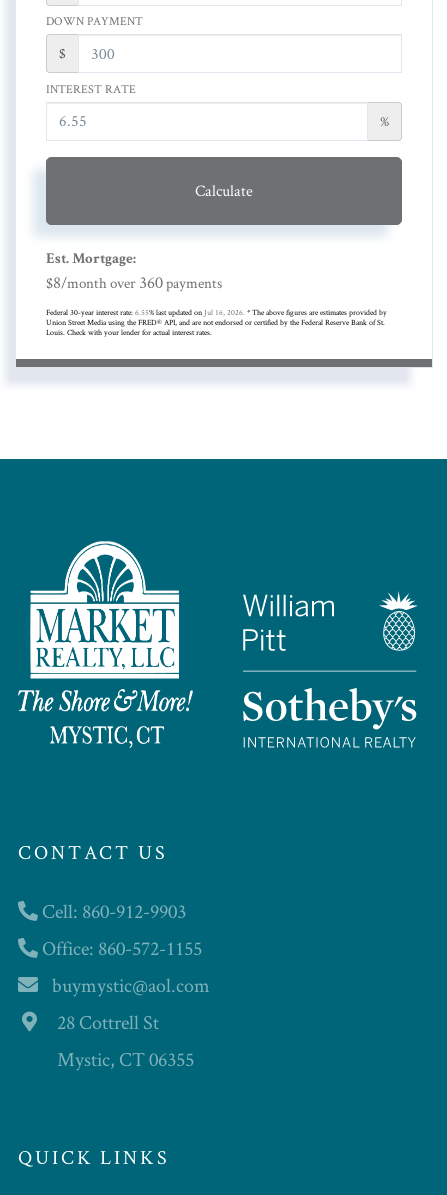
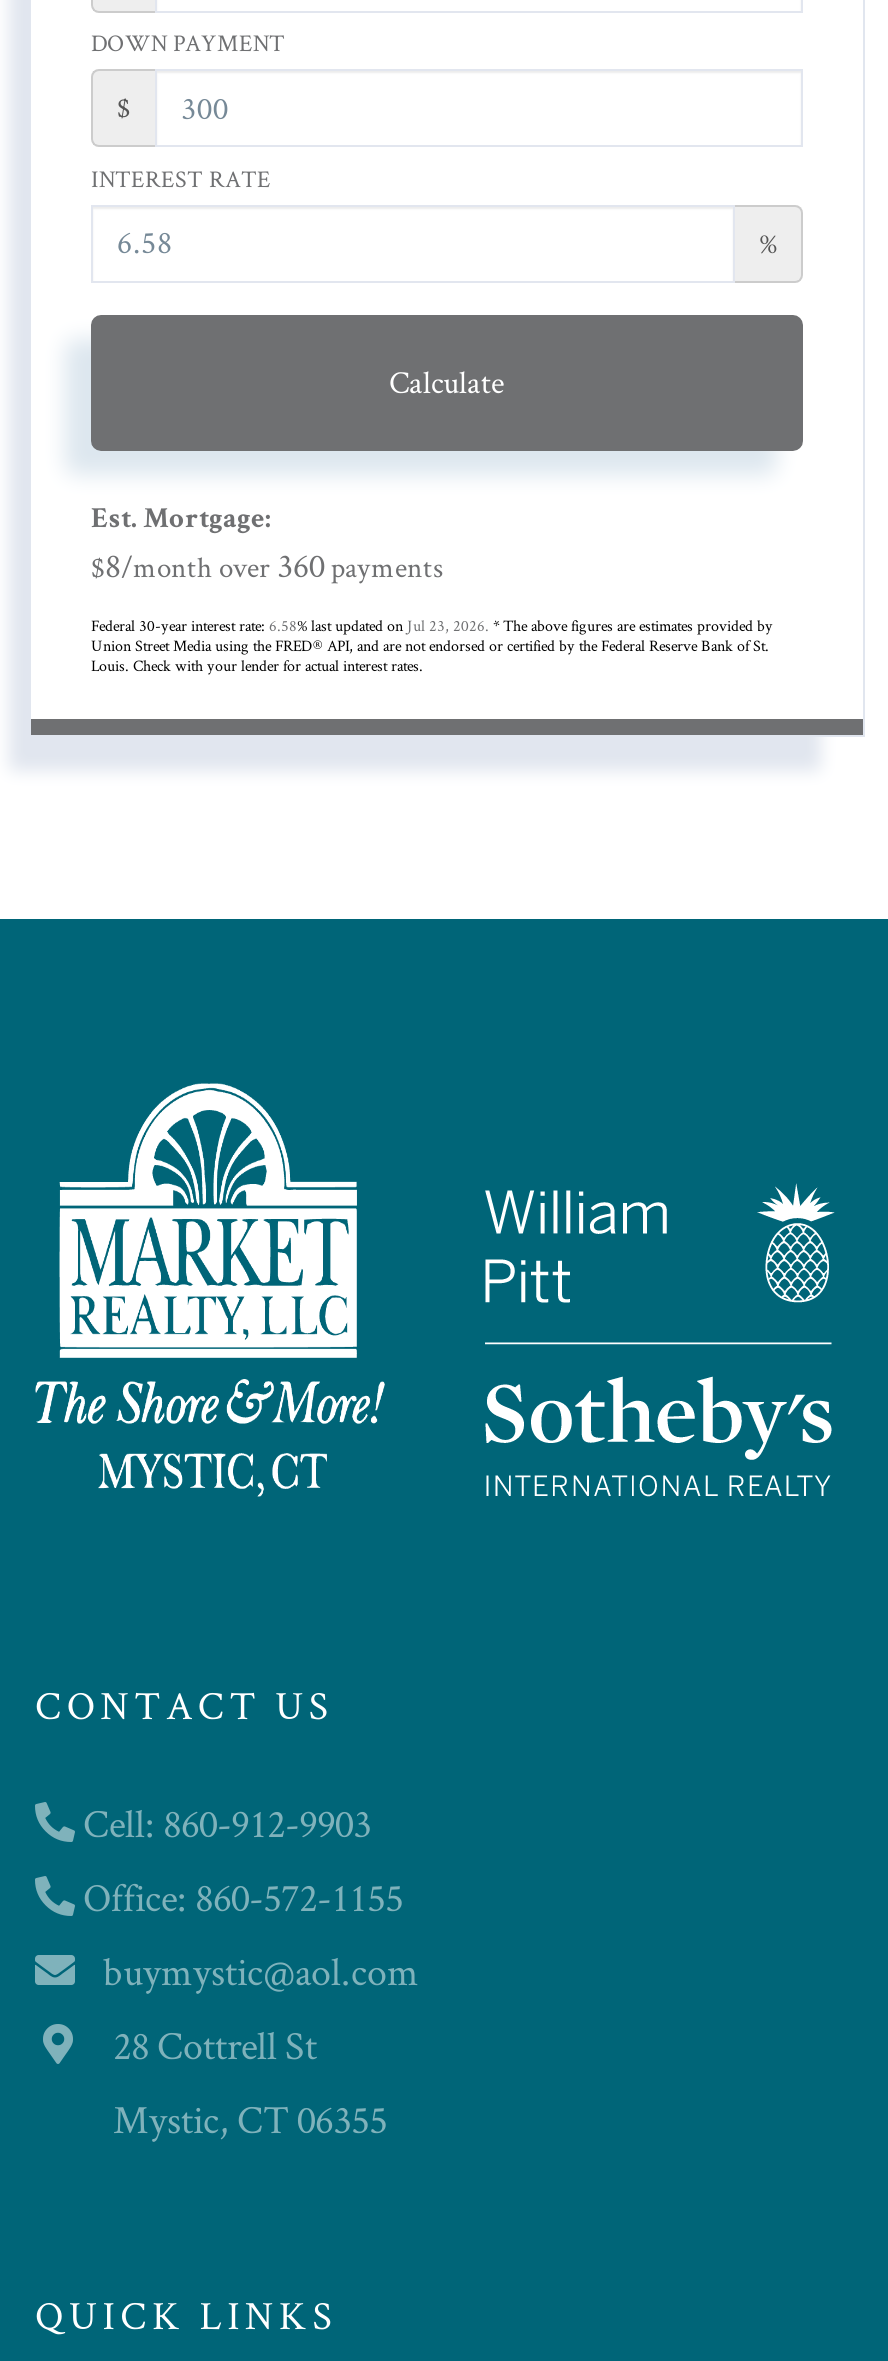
[46,307,387,317] Federal 30-year interest rate: 6.55% last updated on Jul 16, 2026. * The above figures are estimates provided by -> [91,616,773,636] Federal 30-year interest rate: 6.58% last updated on Jul 23, 2026. * The above figures are estimates provided by

